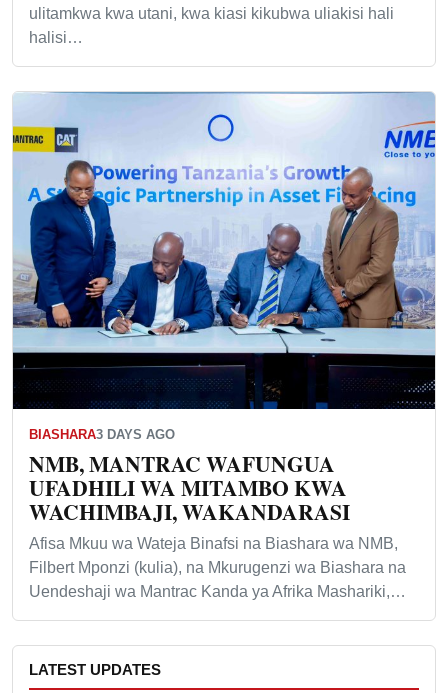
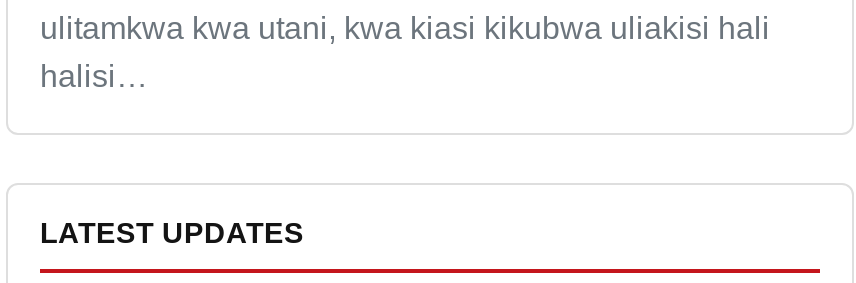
[12,91,436,600] [image] | BIASHARA3 DAYS AGO | NMB, MANTRAC WAFUNGUA | UFADHILI WA MITAMBO KWA | WACHIMBAJI, WAKANDARASI | Afisa Mkuu wa Wateja Binafsi na Biashara wa NMB, | Filbert Mponzi (kulia), na Mkurugenzi wa Biashara na | Uendeshaji wa Mantrac Kanda ya Afrika Mashariki,… -> none

